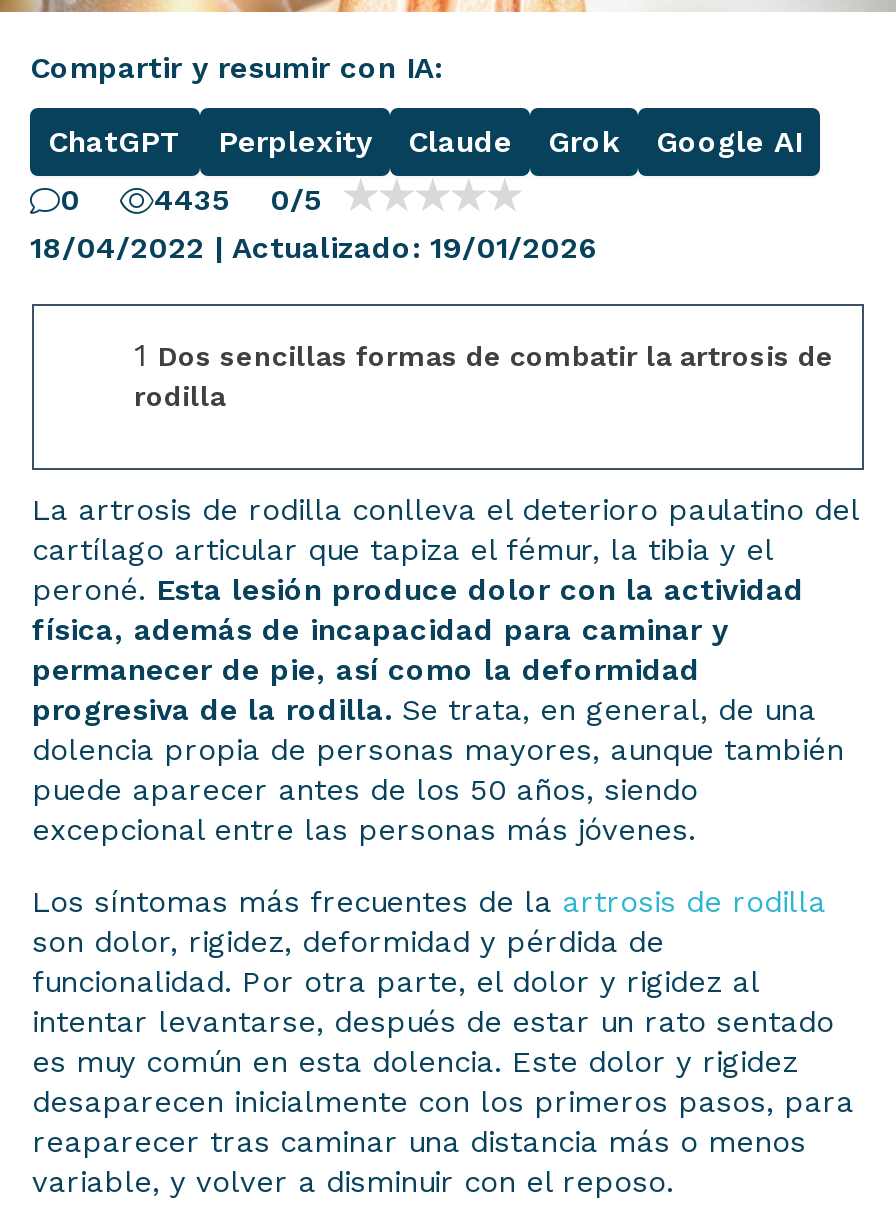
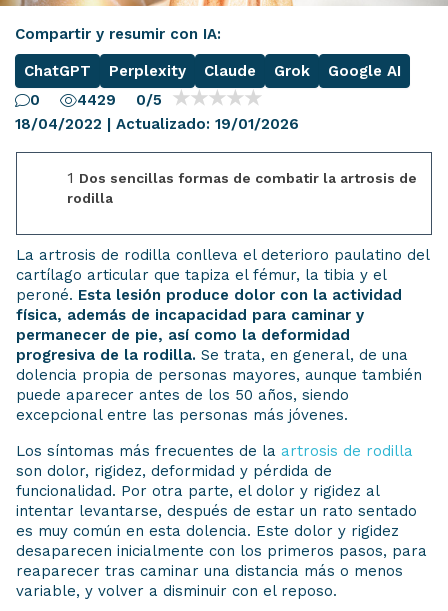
[154,183,322,219] 4435 0/5 -> [77,91,162,109] 4429 0/5

